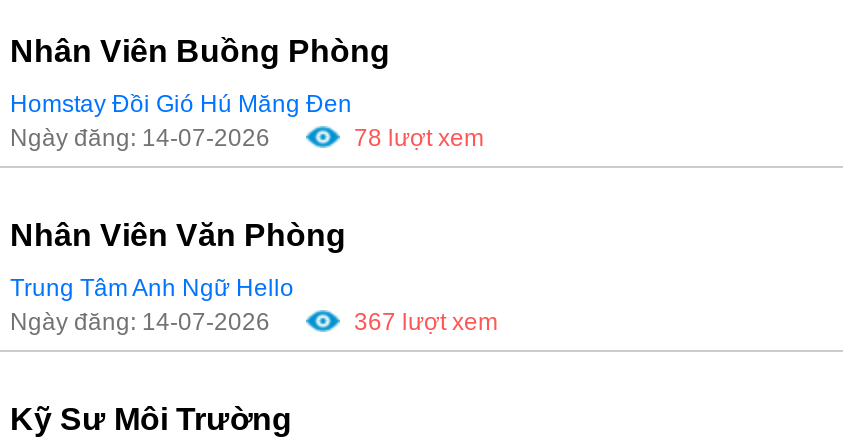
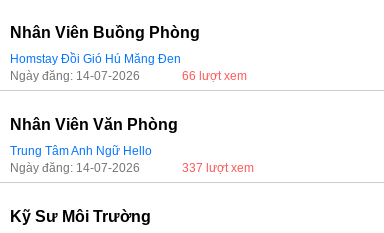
[354,125,484,153] 78 lượt xem -> [182,69,247,83] 66 lượt xem
[354,309,498,337] 367 lượt xem -> [182,161,254,175] 337 lượt xem

